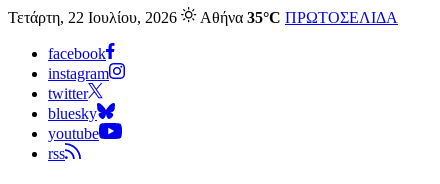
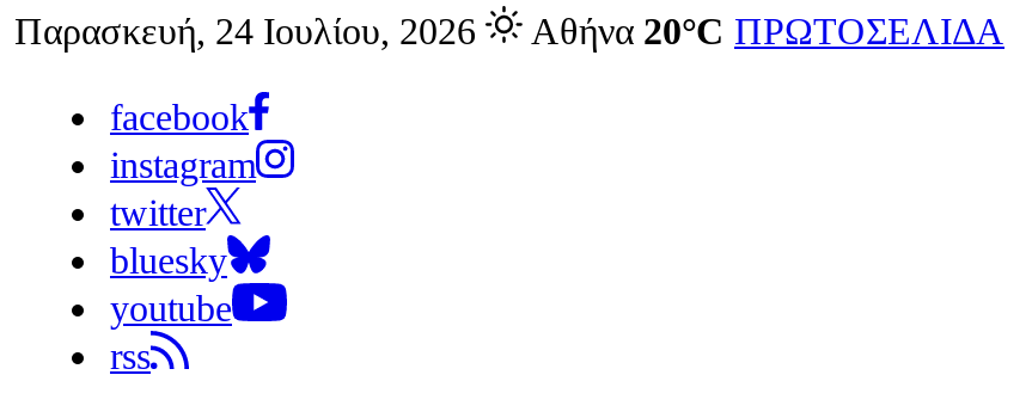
[8,9,177,26] Τετάρτη, 22 Ιουλίου, 2026 -> [14,11,476,51] Παρασκευή, 24 Ιουλίου, 2026
[200,9,398,26] Αθήνα 35°C ΠΡΩΤΟΣΕΛΙΔΑ -> [531,11,1004,51] Αθήνα 20°C ΠΡΩΤΟΣΕΛΙΔΑ

